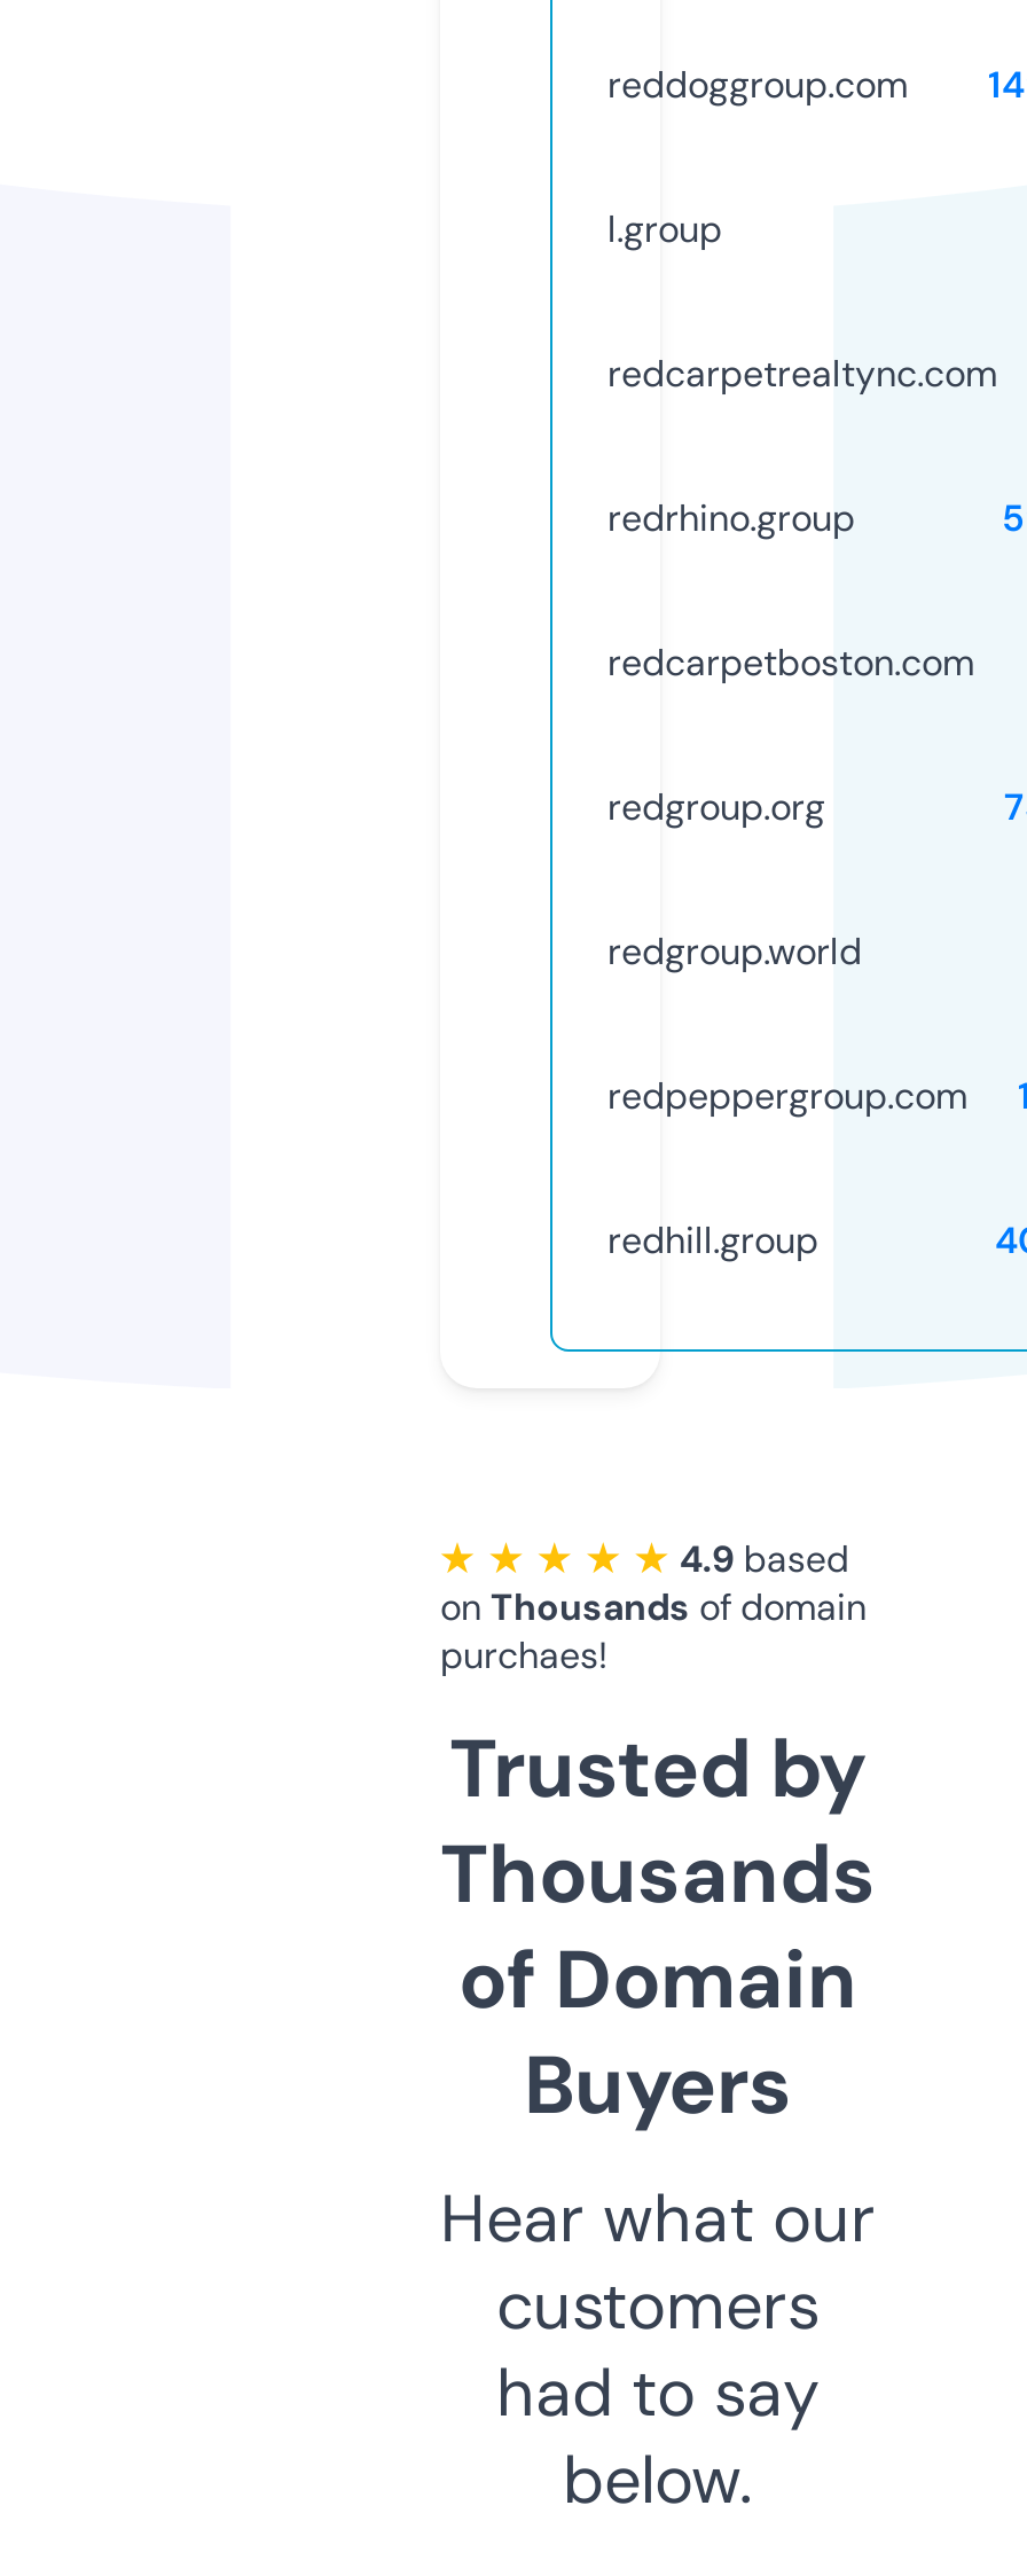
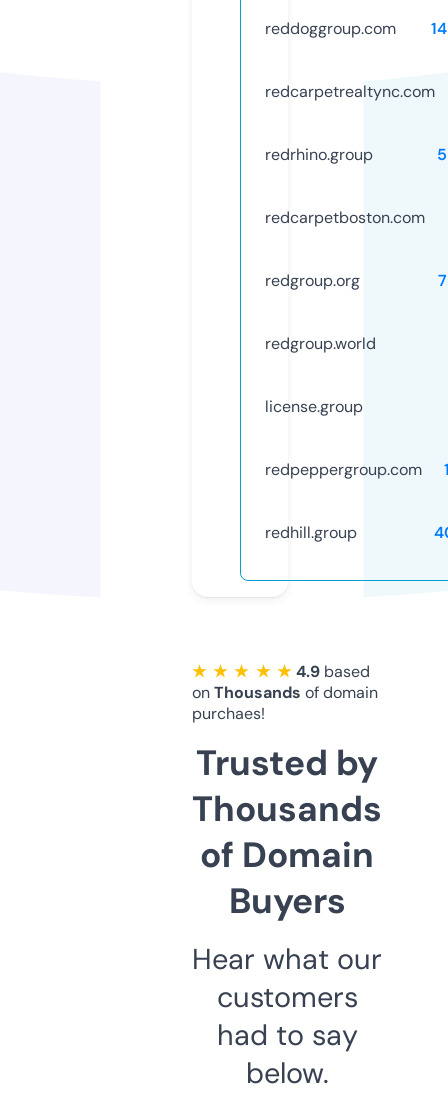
[607,205,722,253] l.group -> none
moved [607,349,997,975] -> [265,81,435,354]: redcarpetrealtync.com | redrhino.group | redcarpetboston.com | redgroup.org | redgroup.world
none -> [265,396,363,417] license.group

